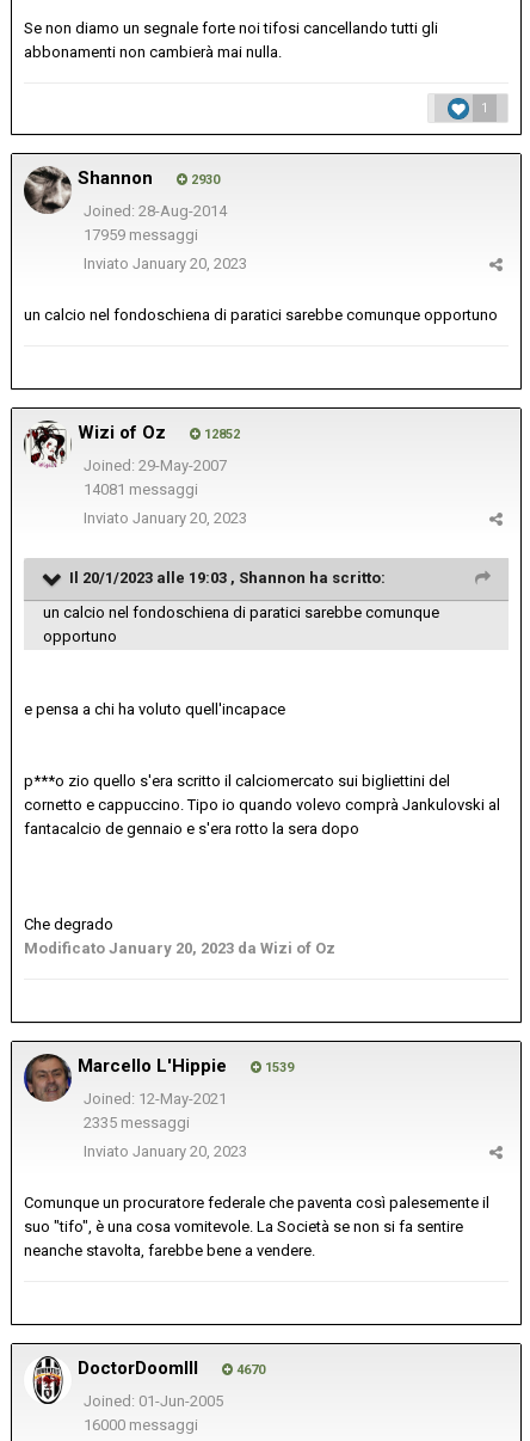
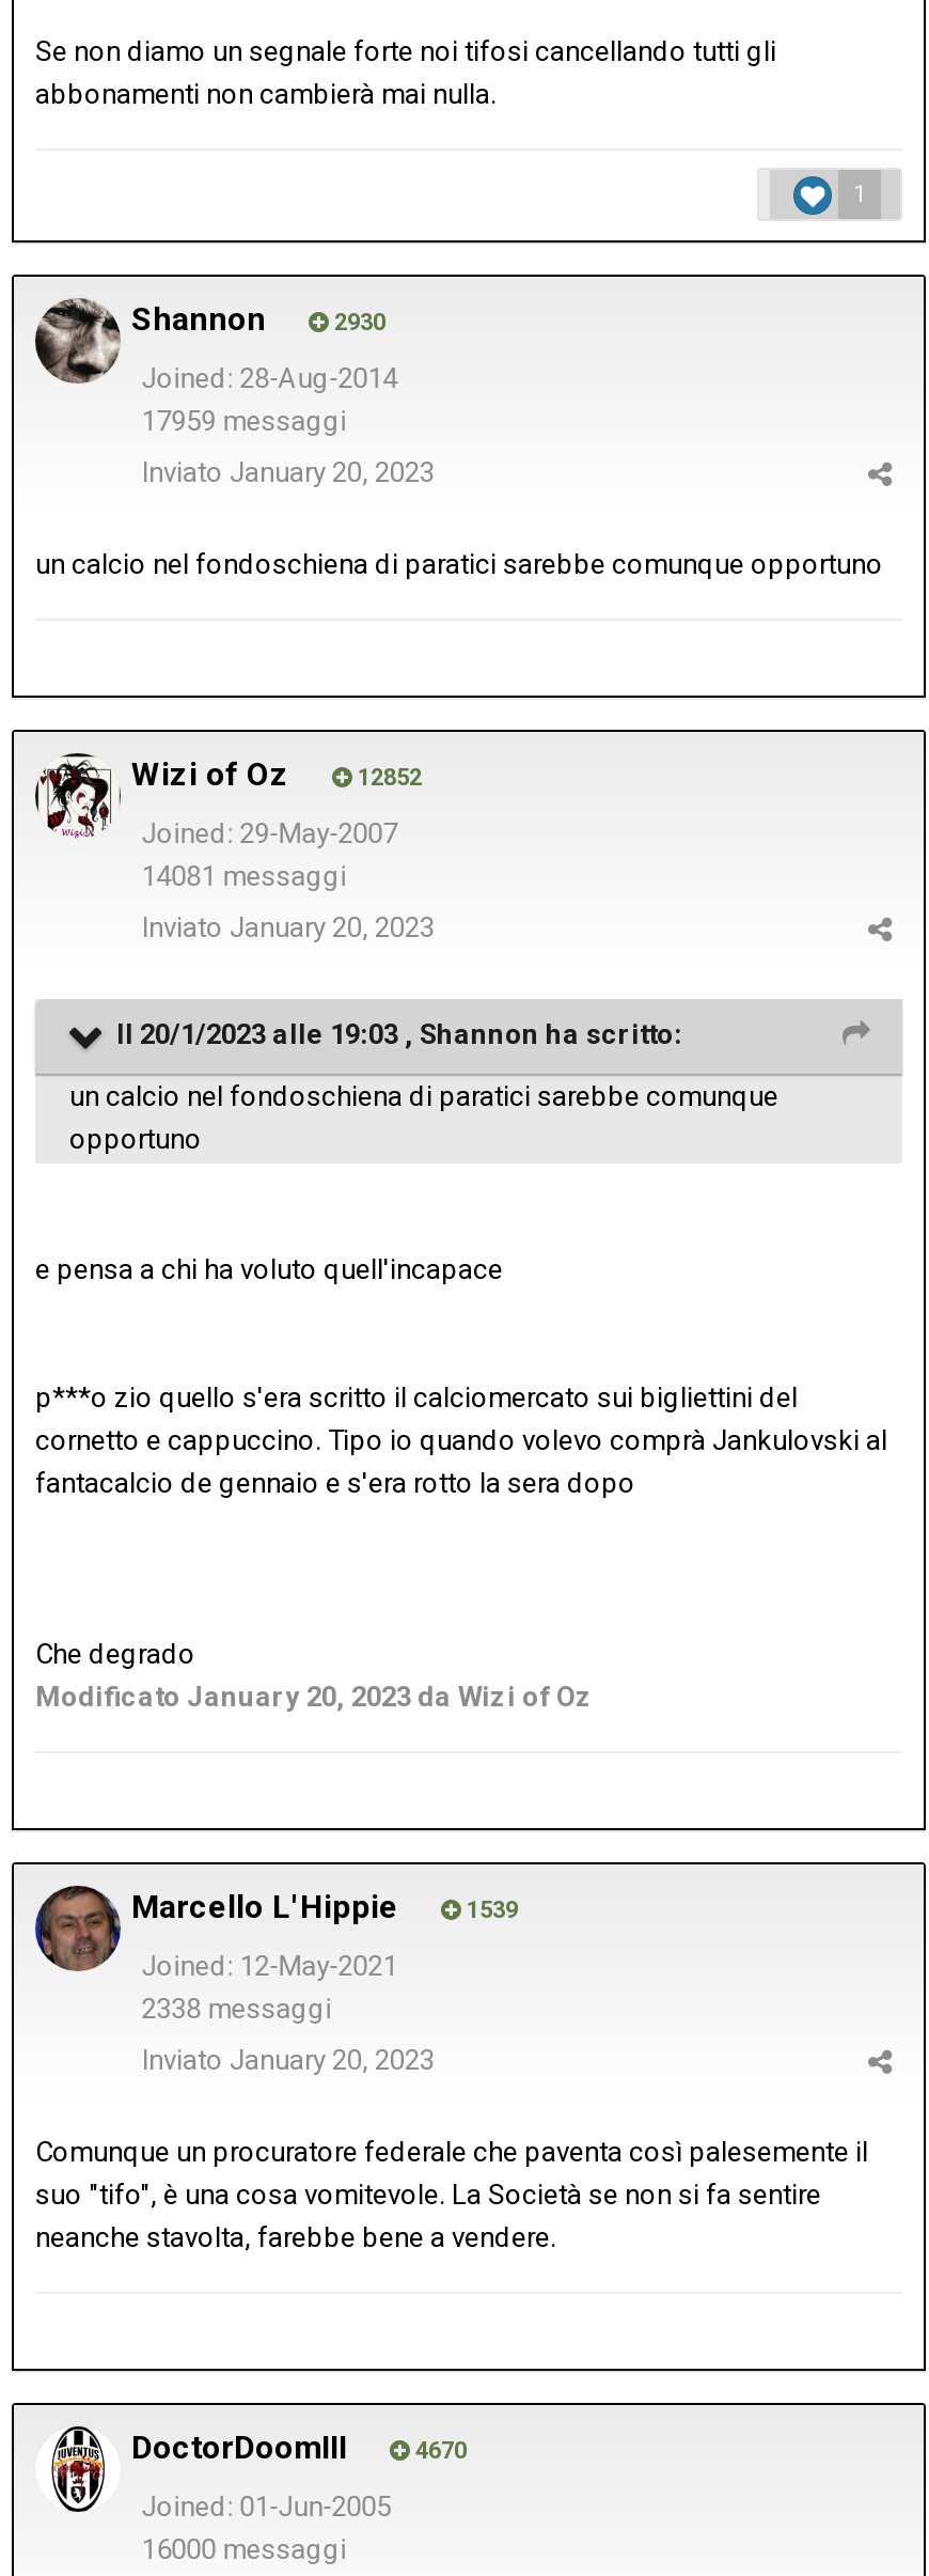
[83,1114,190,1132] 2335 messaggi -> [142,1994,332,2026] 2338 messaggi

